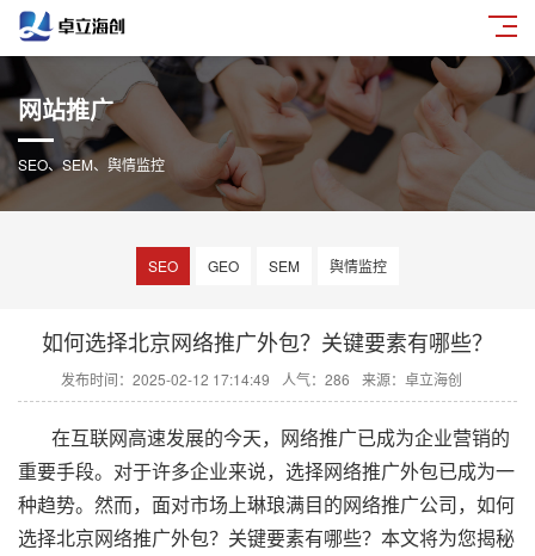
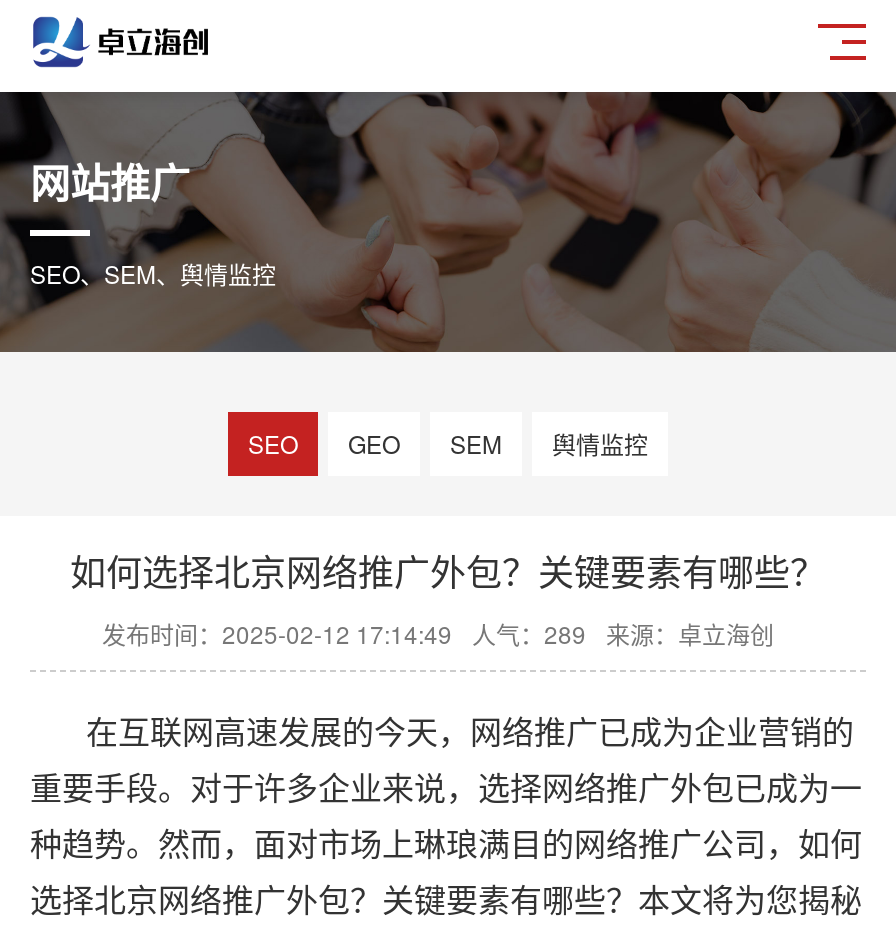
[61,369,462,389] 发布时间：2025-02-12 17:14:49 人气：286 来源：卓立海创 -> [102,616,774,650] 发布时间：2025-02-12 17:14:49 人气：289 来源：卓立海创

